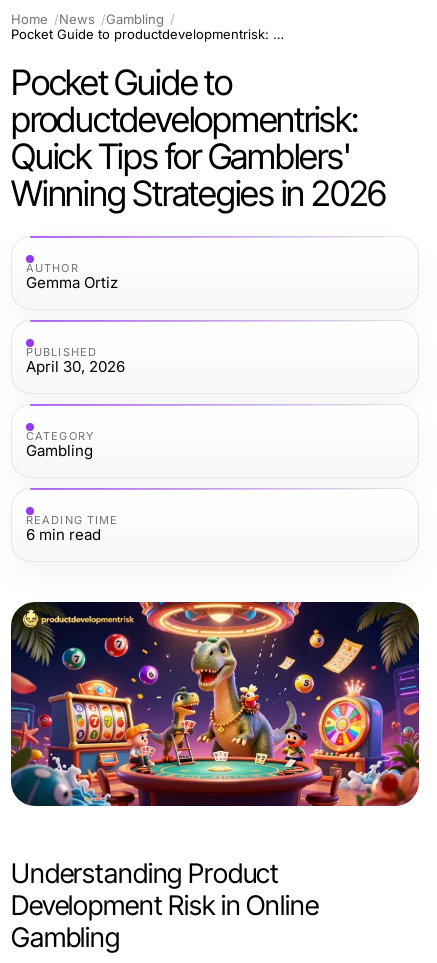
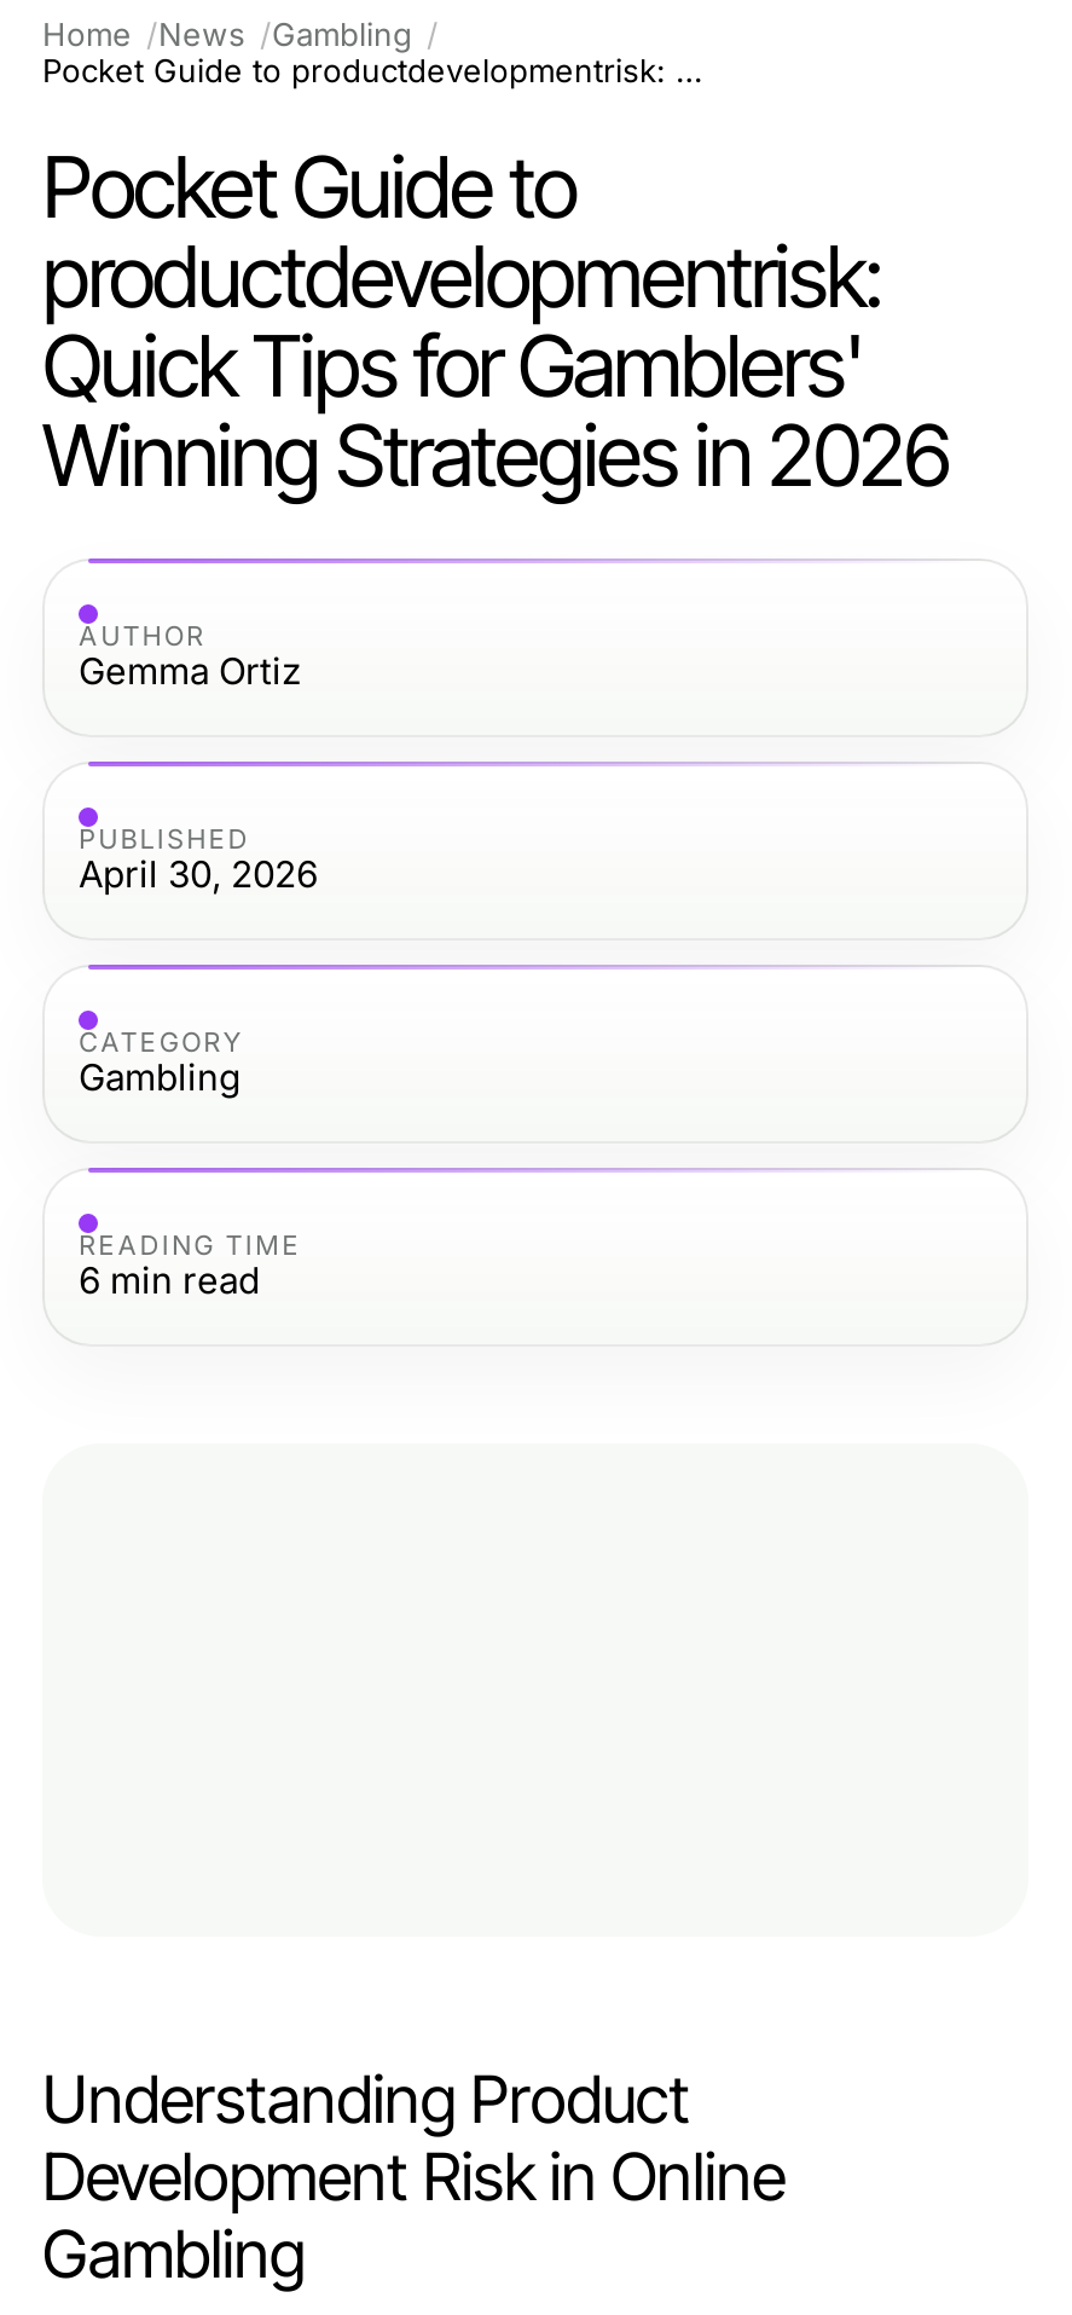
[10,601,420,807] [image] -> none

